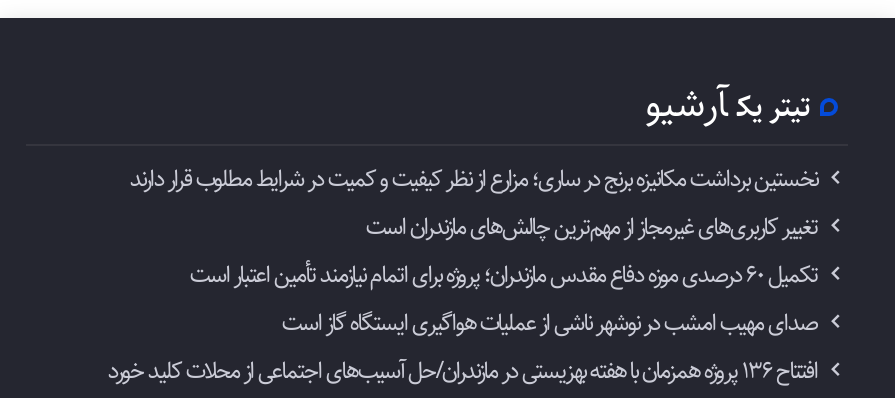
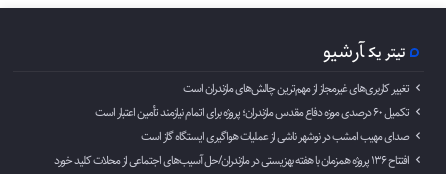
[130,160,818,198] نخستین برداشت مکانیزه برنج در ساری؛ مزارع از نظر کیفیت و کمیت در شرایط مطلوب قرار دارند -> none

